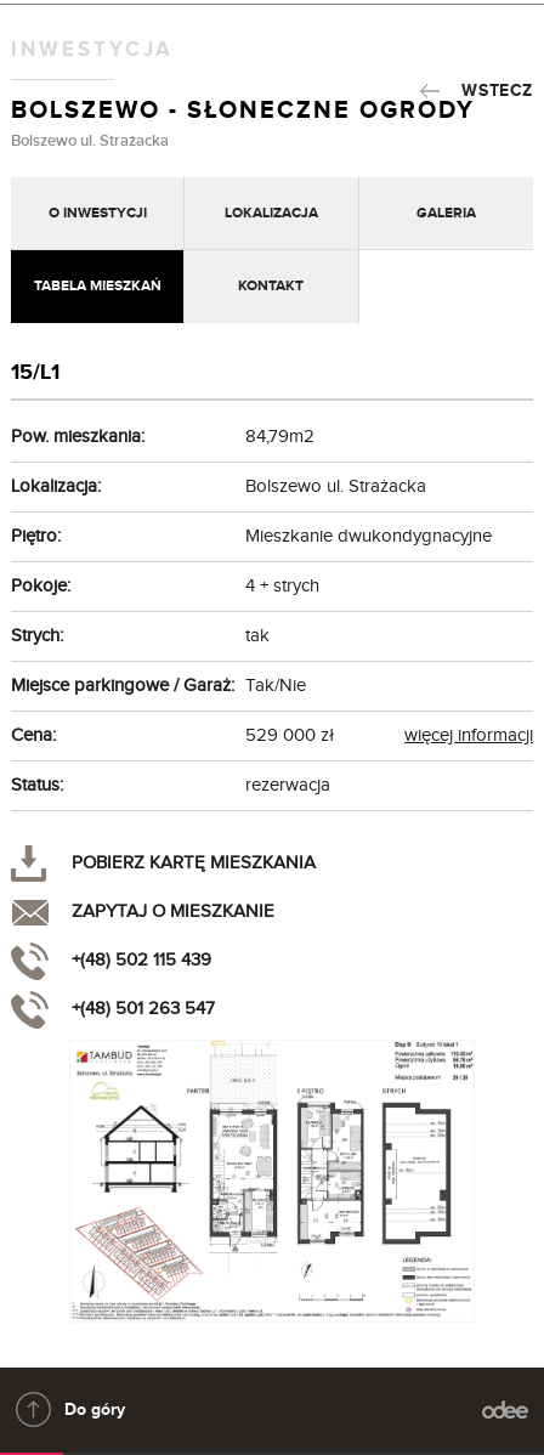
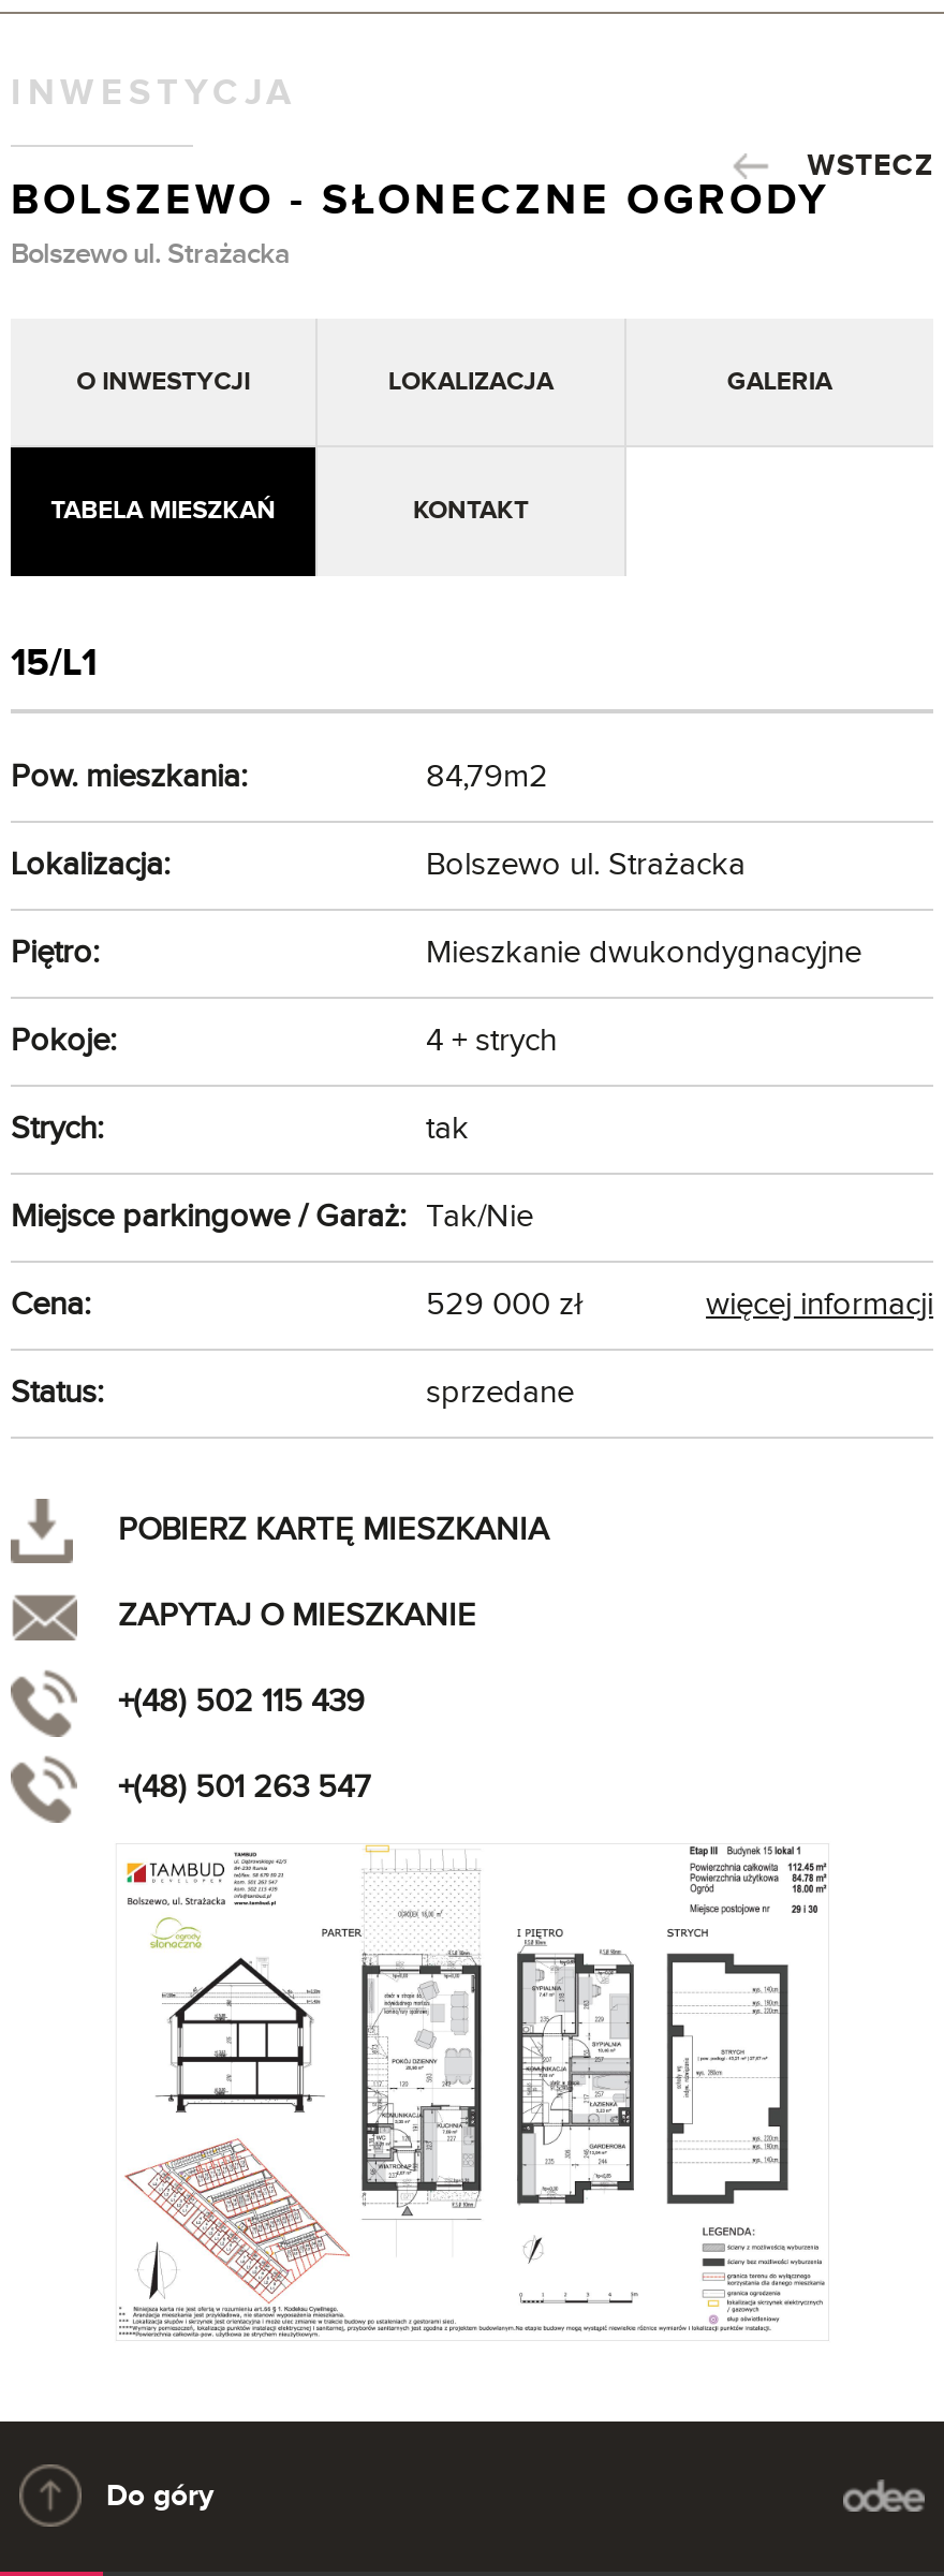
[246,775,331,796] rezerwacja -> [426,1375,574,1411] sprzedane

